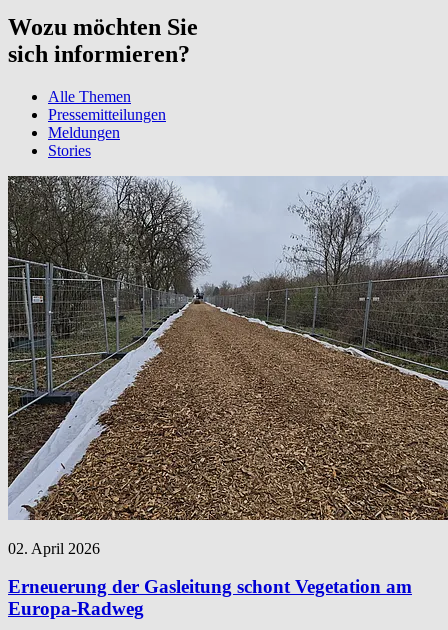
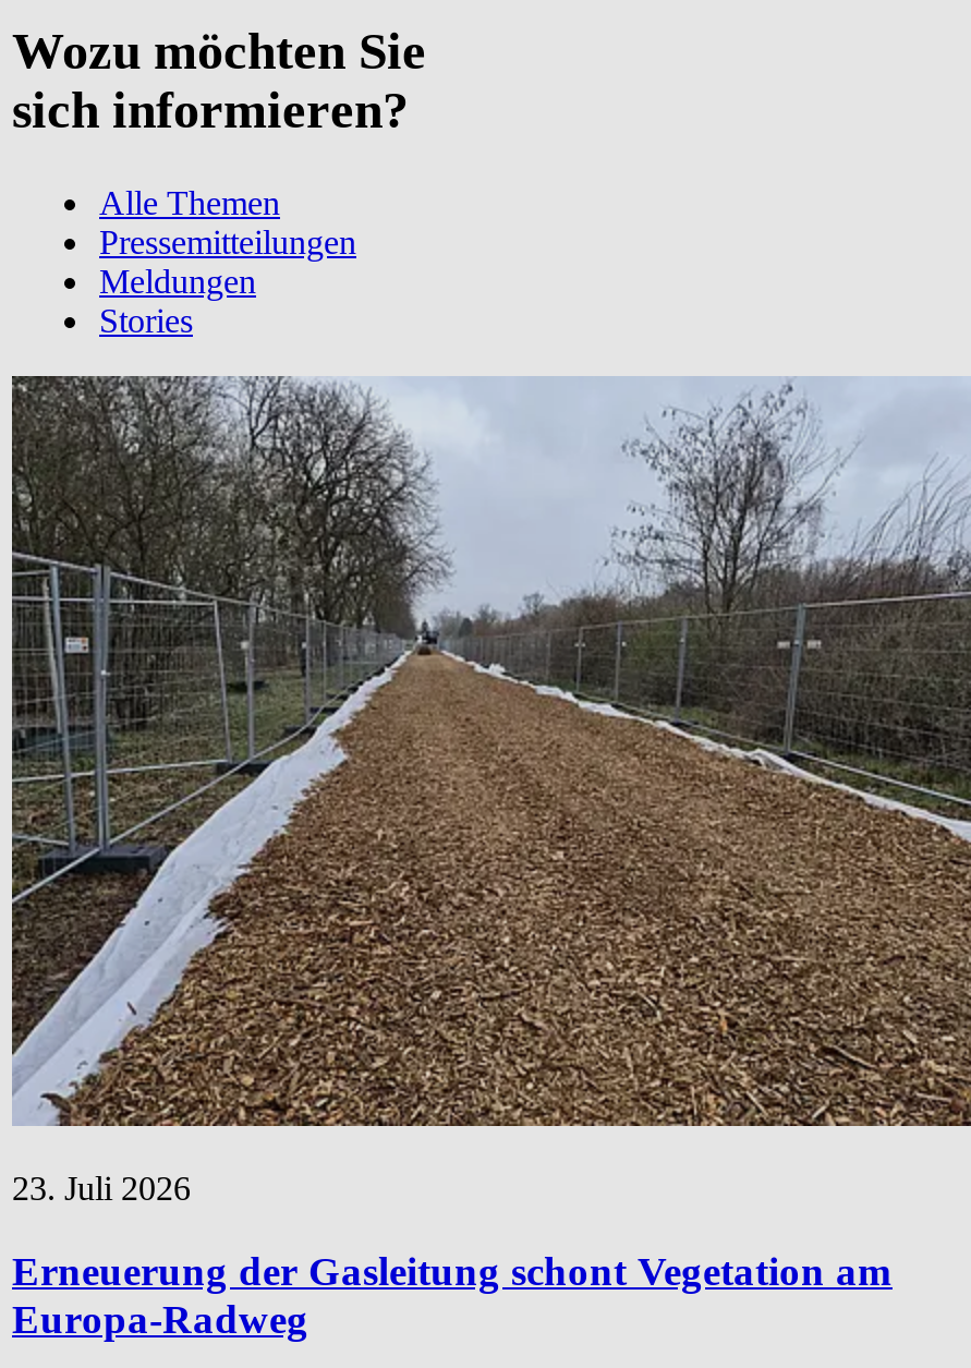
[8,540,100,557] 02. April 2026 -> [12,1169,191,1206] 23. Juli 2026

